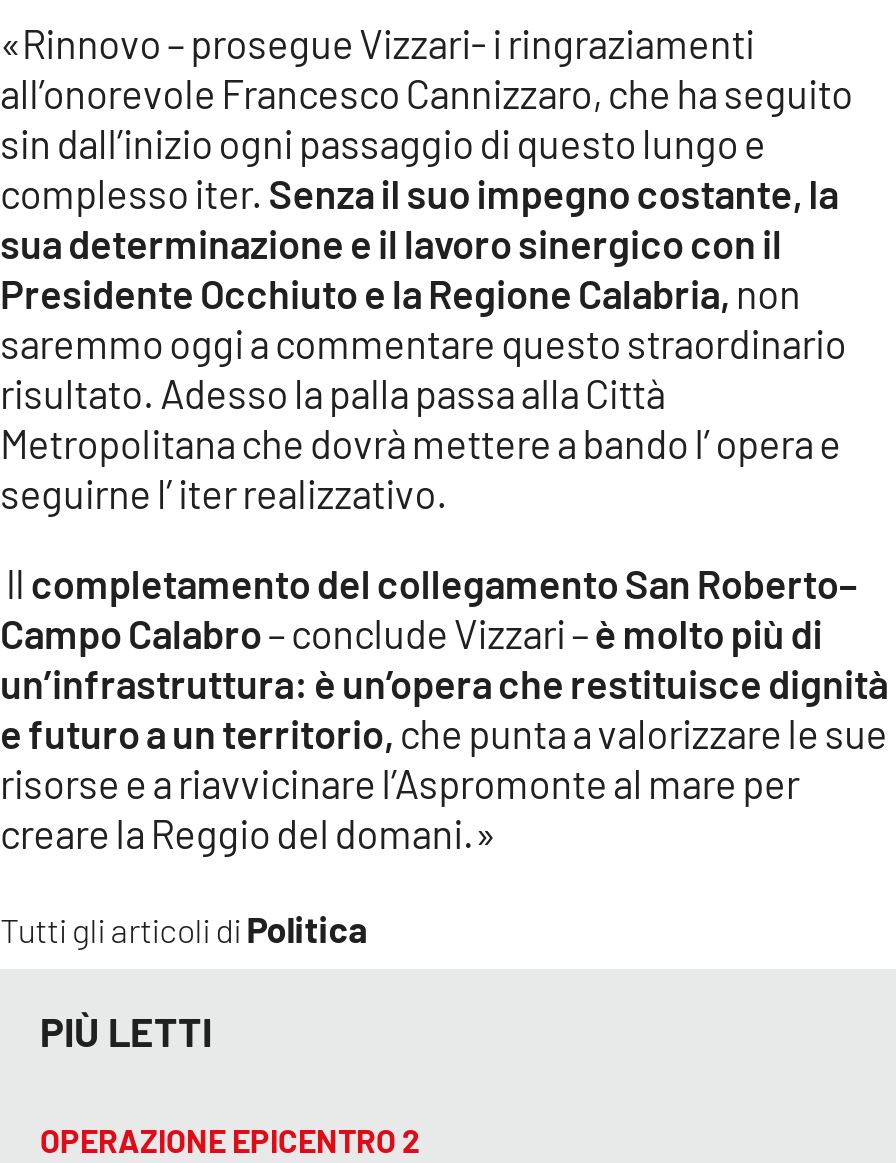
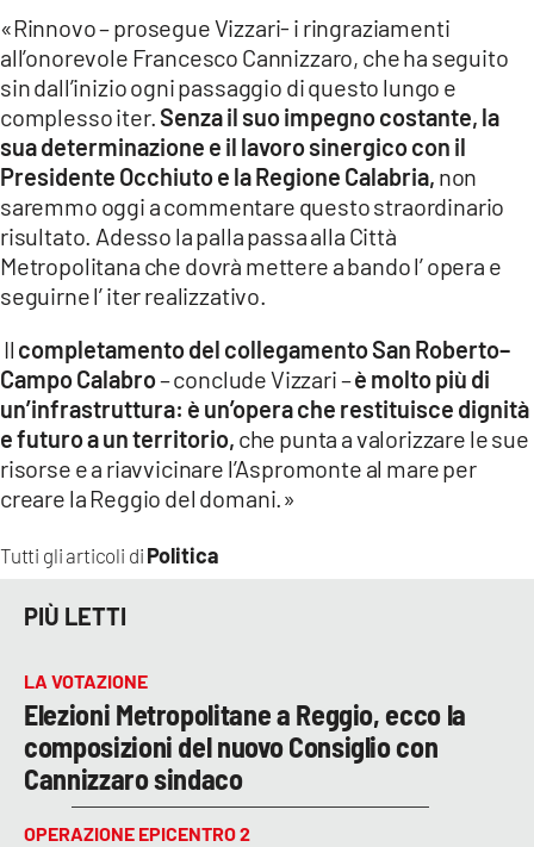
none -> [24,669,466,795] LA VOTAZIONE | Elezioni Metropolitane a Reggio, ecco la | composizioni del nuovo Consiglio con | Cannizzaro sindaco

